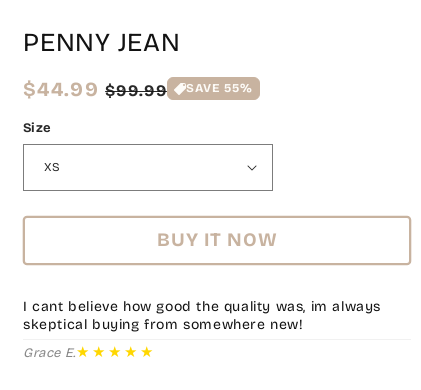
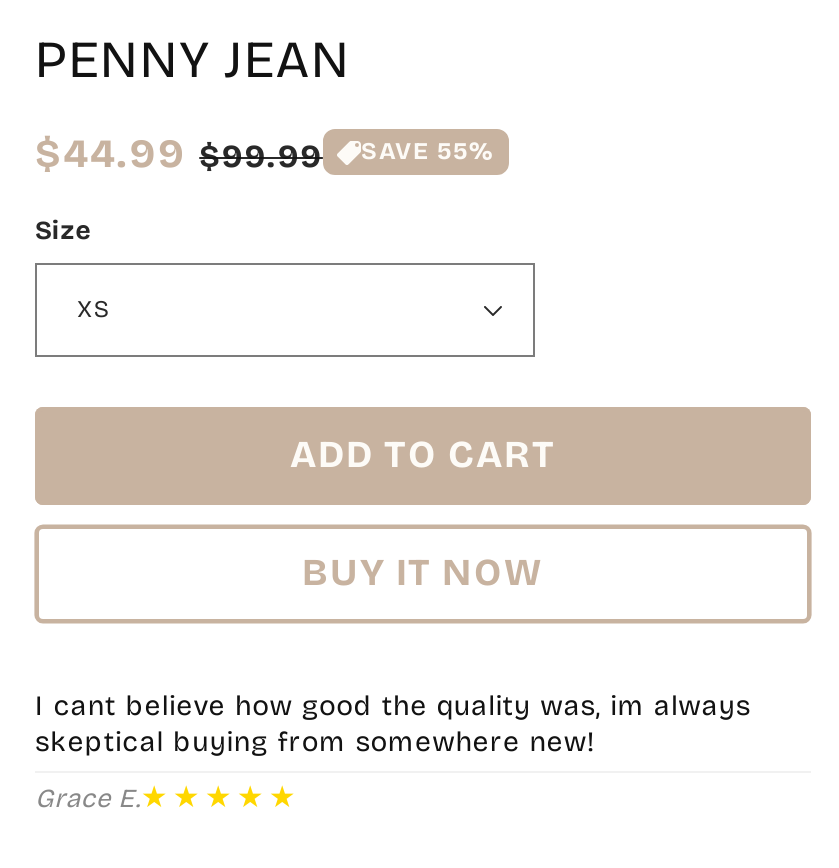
none -> [290,431,556,477] ADD TO CART

